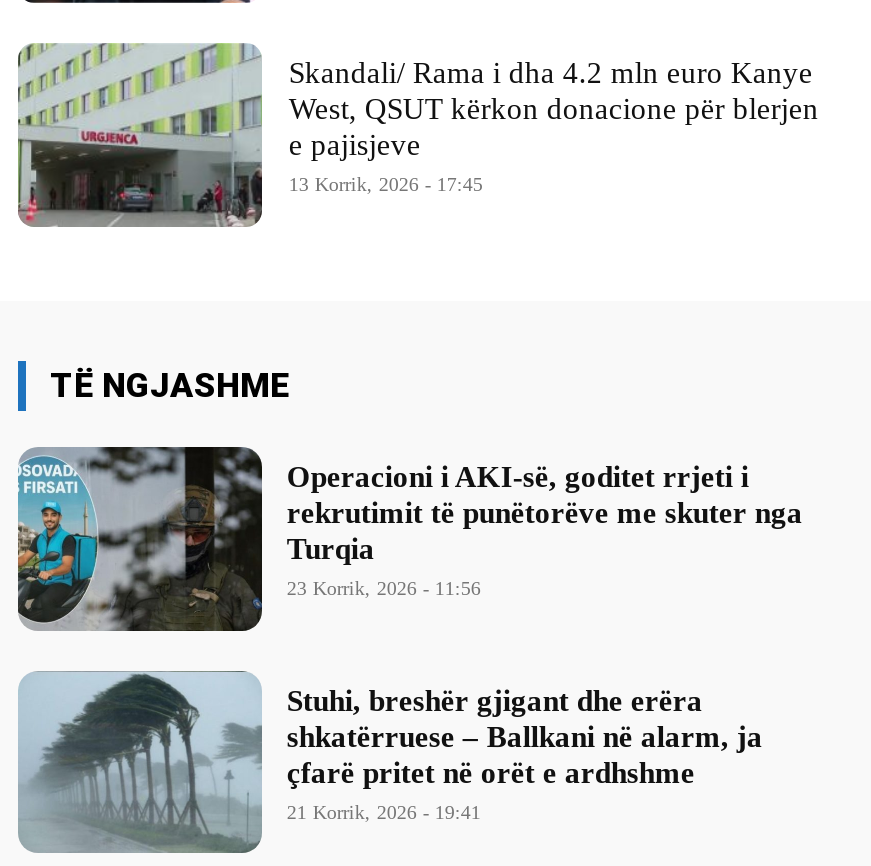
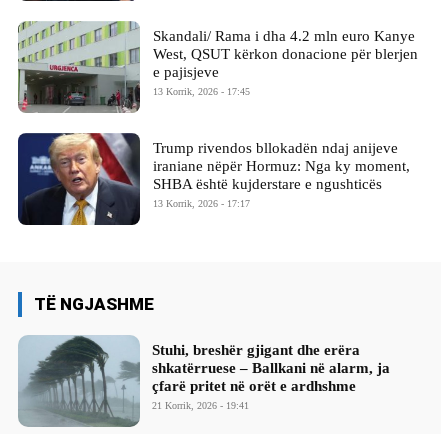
none -> [17,132,410,226] [image] | Trump rivendos bllokadën ndaj anijeve | iraniane nëpër Hormuz: Nga ky moment, | SHBA është kujderstare e ngushticës | 13 Korrik, 2026 - 17:17
moved [50,364,290,404] -> [34,294,154,314]: TË NGJASHME
[16,446,803,632] [image] | Operacioni i AKI-së, goditet rrjeti i | rekrutimit të punëtorëve me skuter nga | Turqia | 23 Korrik, 2026 - 11:56 -> none

